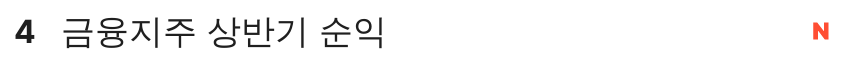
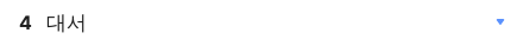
[61,10,387,50] 금융지주 상반기 순익 -> [46,10,87,34] 대서

